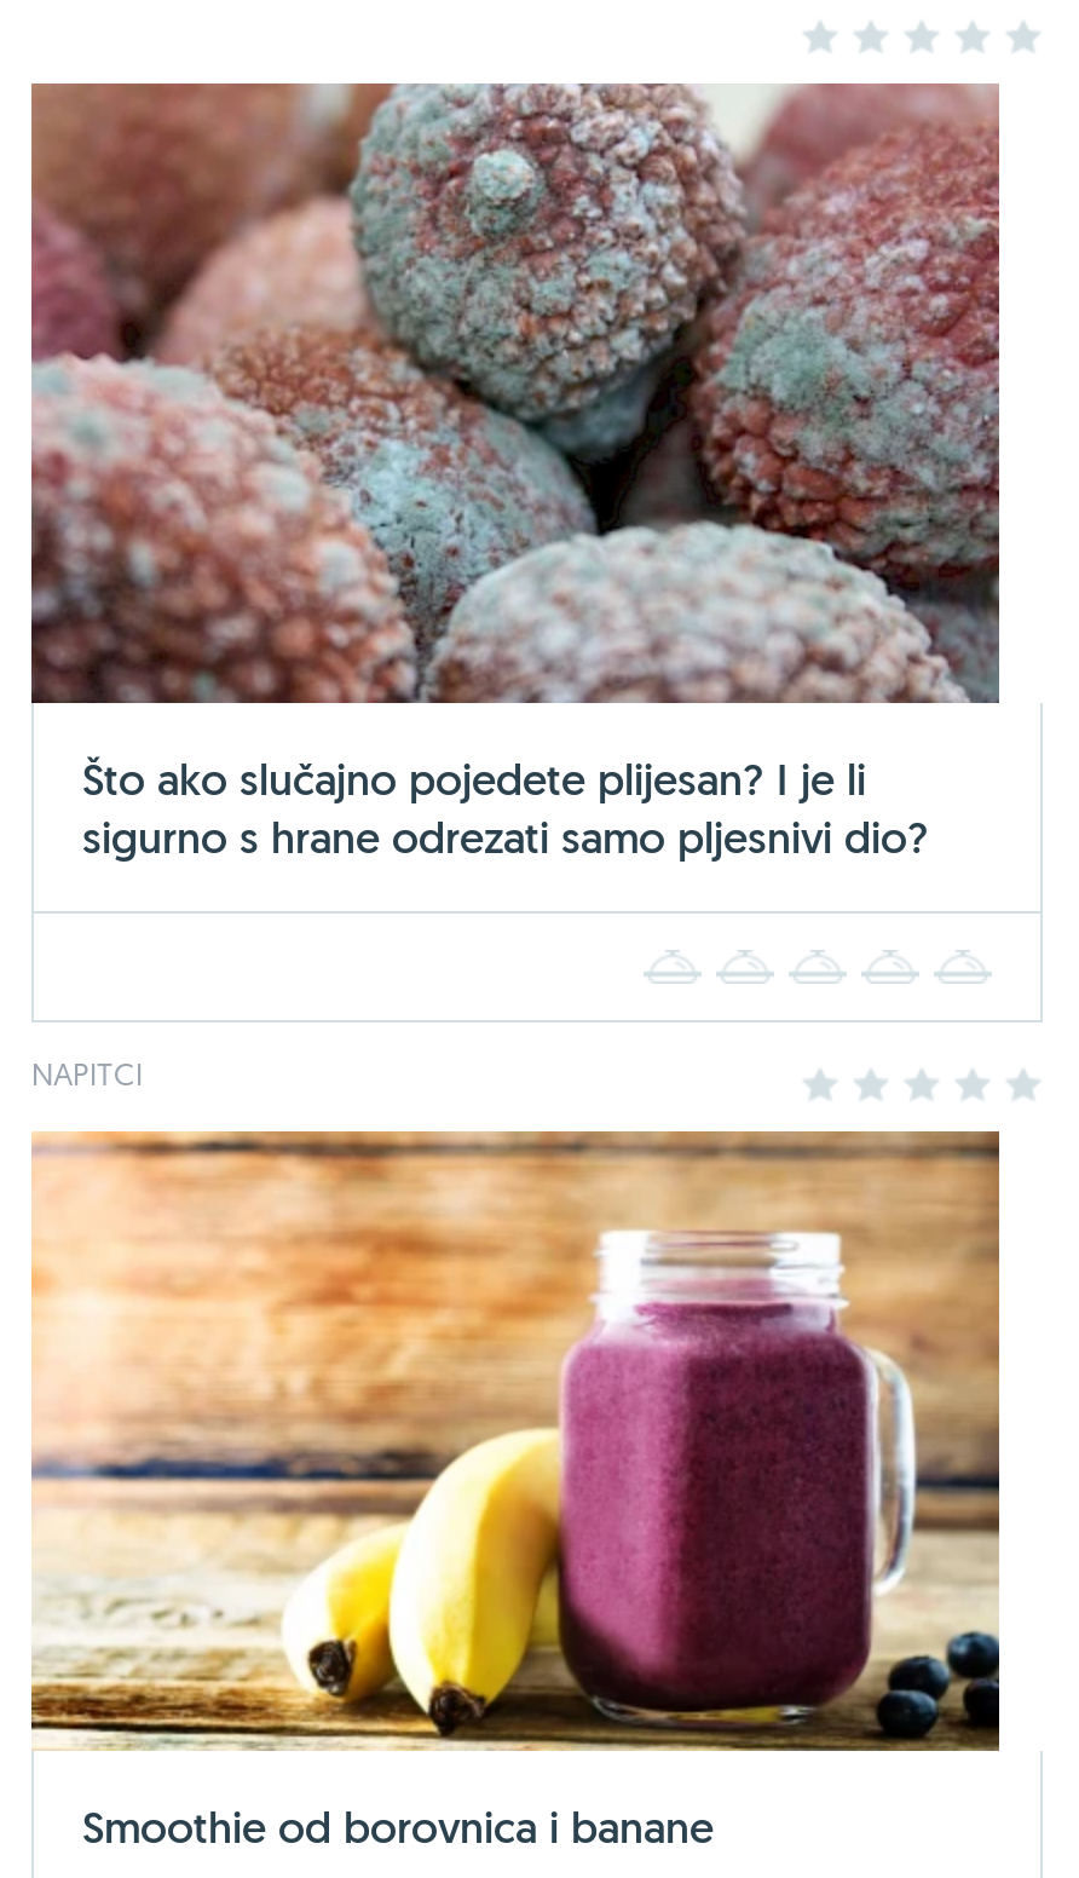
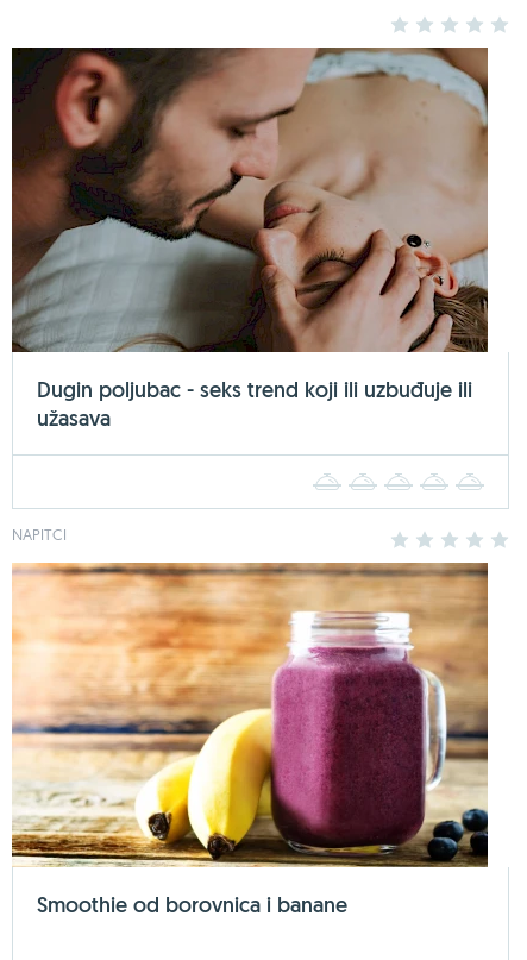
[29,81,1002,865] [image] | Što ako slučajno pojedete plijesan? I je li | sigurno s hrane odrezati samo pljesnivi dio? -> [11,46,489,432] [image] | Dugin poljubac - seks trend koji ili uzbuđuje ili | užasava

